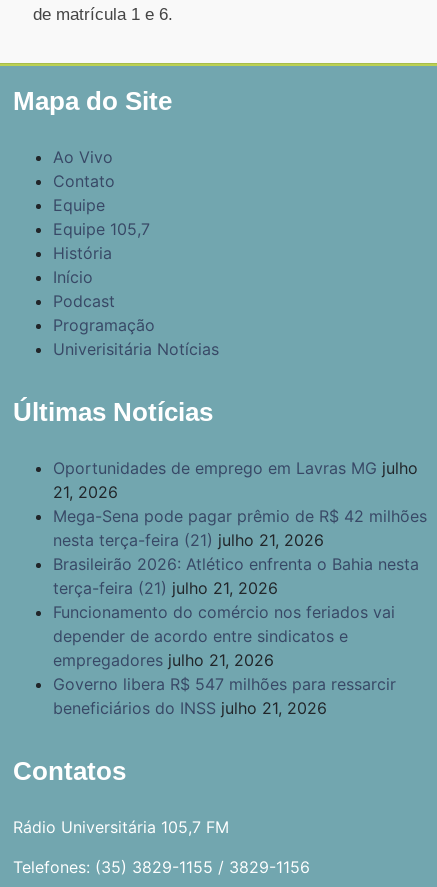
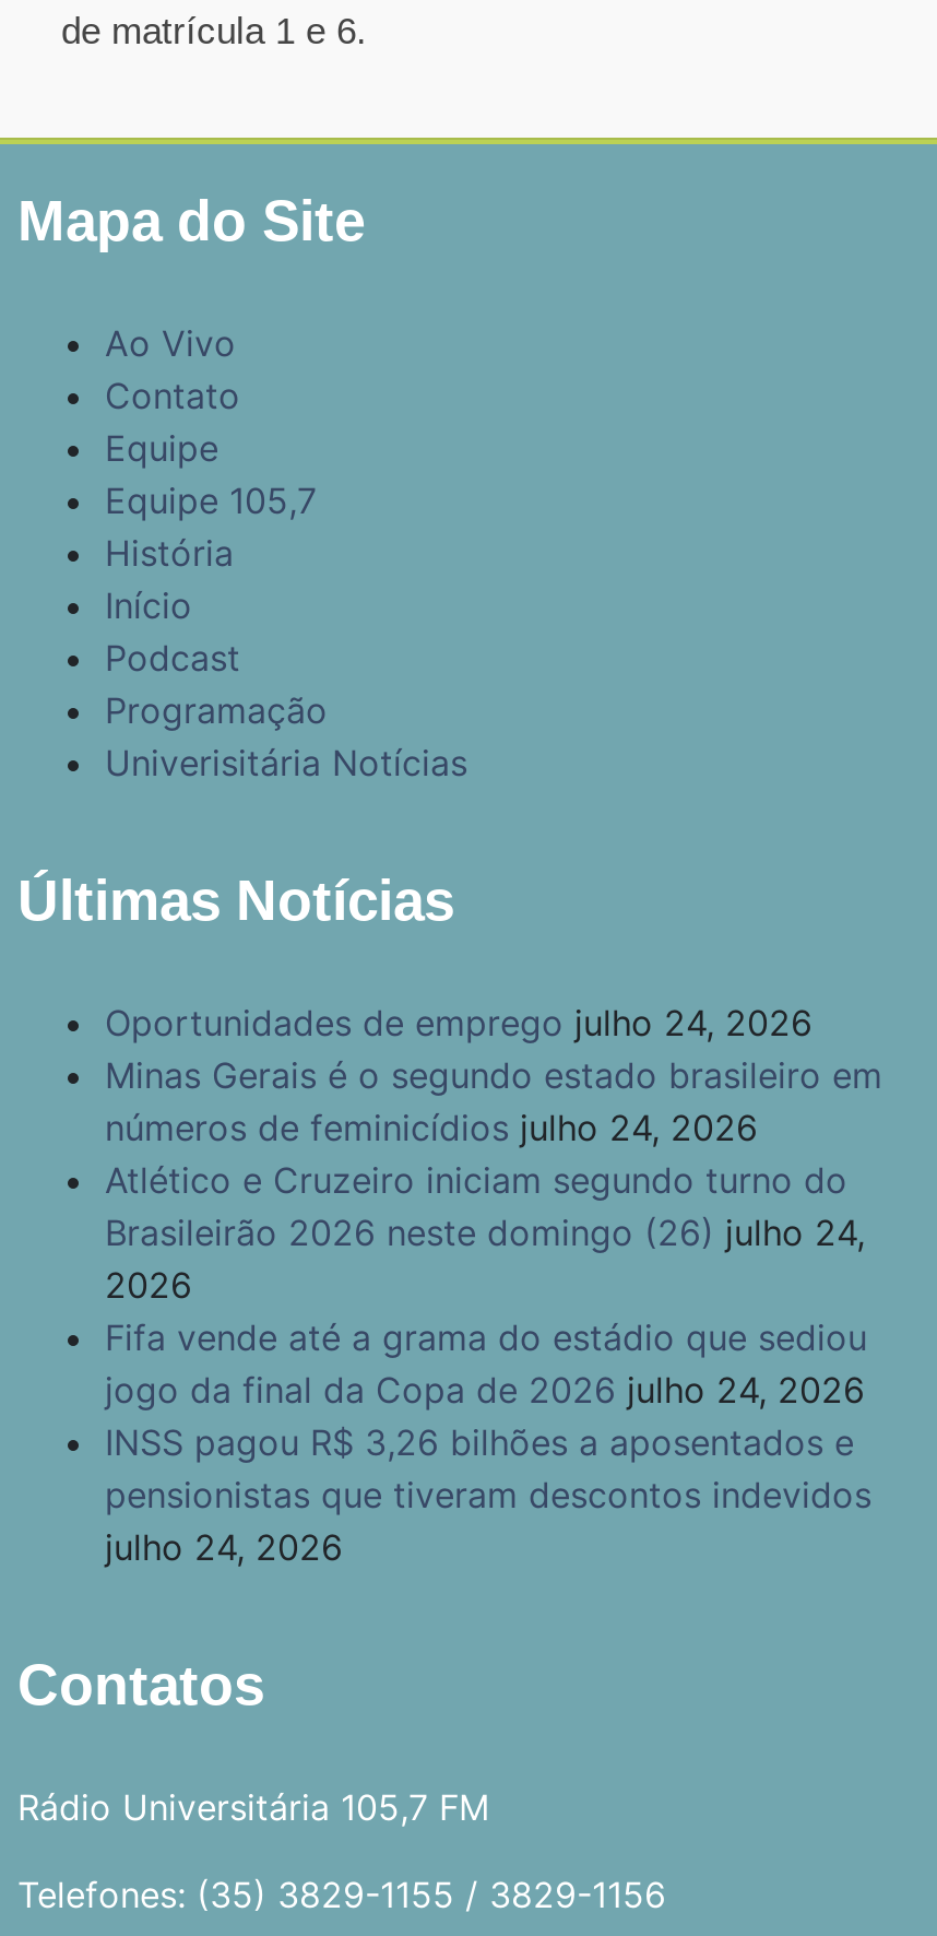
[53,458,427,718] Oportunidades de emprego em Lavras MG julho | 21, 2026 | Mega-Sena pode pagar prêmio de R$ 42 milhões | nesta terça-feira (21) julho 21, 2026 | Brasileirão 2026: Atlético enfrenta o Bahia nesta | terça-feira (21) julho 21, 2026 | Funcionamento do comércio nos feriados vai | depender de acordo entre sindicatos e | empregadores julho 21, 2026 | Governo libera R$ 547 milhões para ressarcir | beneficiários do INSS julho 21, 2026 -> [105,1001,882,1569] Oportunidades de emprego julho 24, 2026 | Minas Gerais é o segundo estado brasileiro em | números de feminicídios julho 24, 2026 | Atlético e Cruzeiro iniciam segundo turno do | Brasileirão 2026 neste domingo (26) julho 24, | 2026 | Fifa vende até a grama do estádio que sediou | jogo da final da Copa de 2026 julho 24, 2026 | INSS pagou R$ 3,26 bilhões a aposentados e | pensionistas que tiveram descontos indevidos | julho 24, 2026

